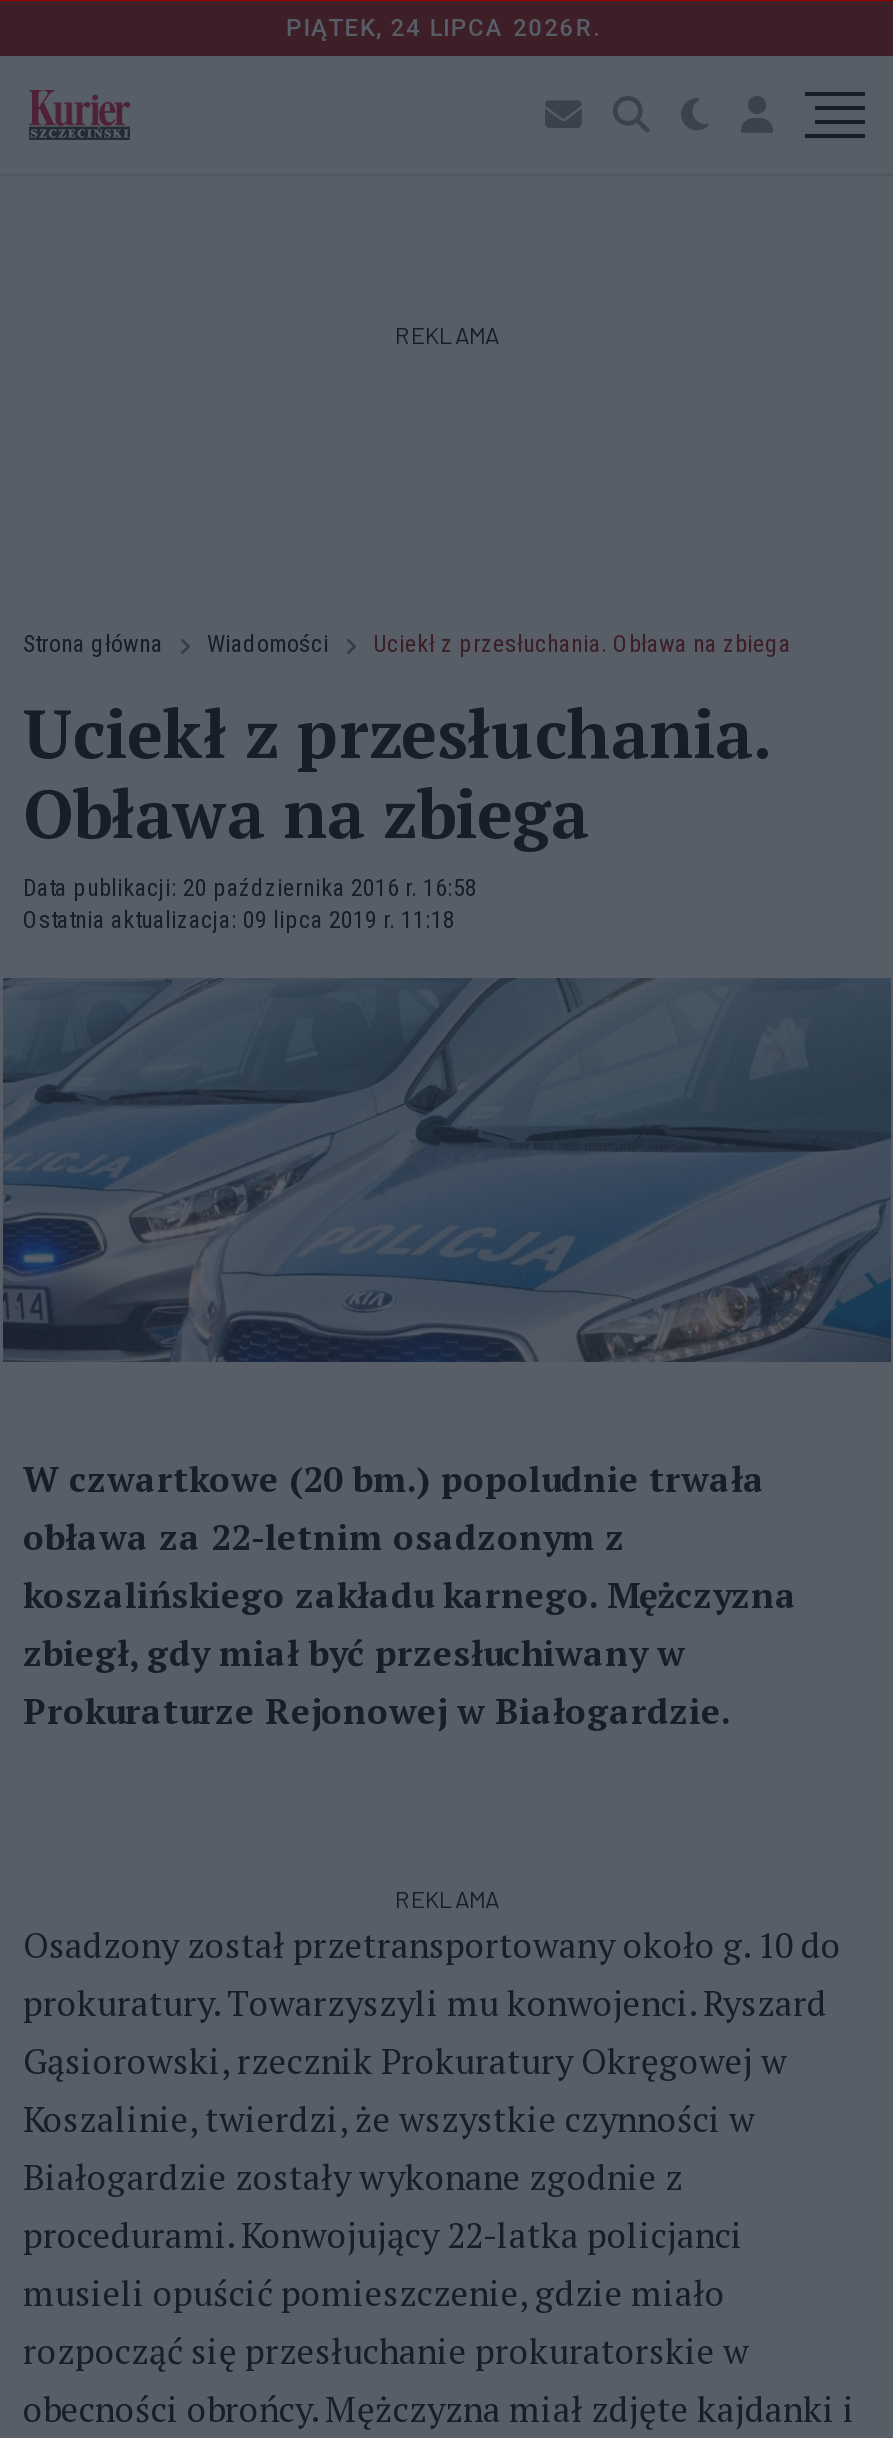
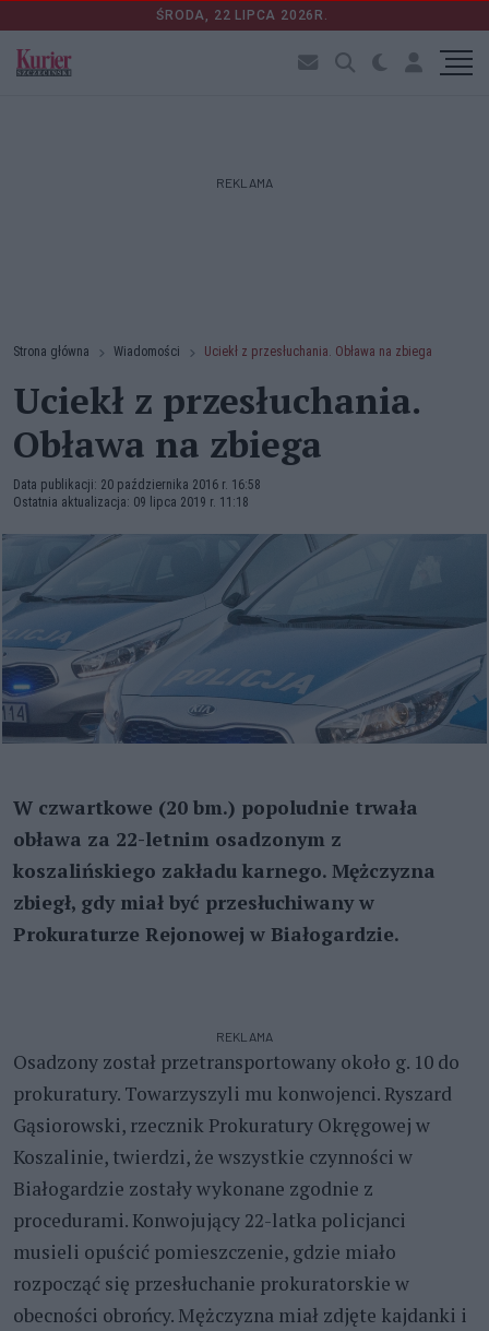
[286,14,608,42] PIĄTEK, 24 LIPCA 2026R. -> [156,8,333,23] ŚRODA, 22 LIPCA 2026R.

